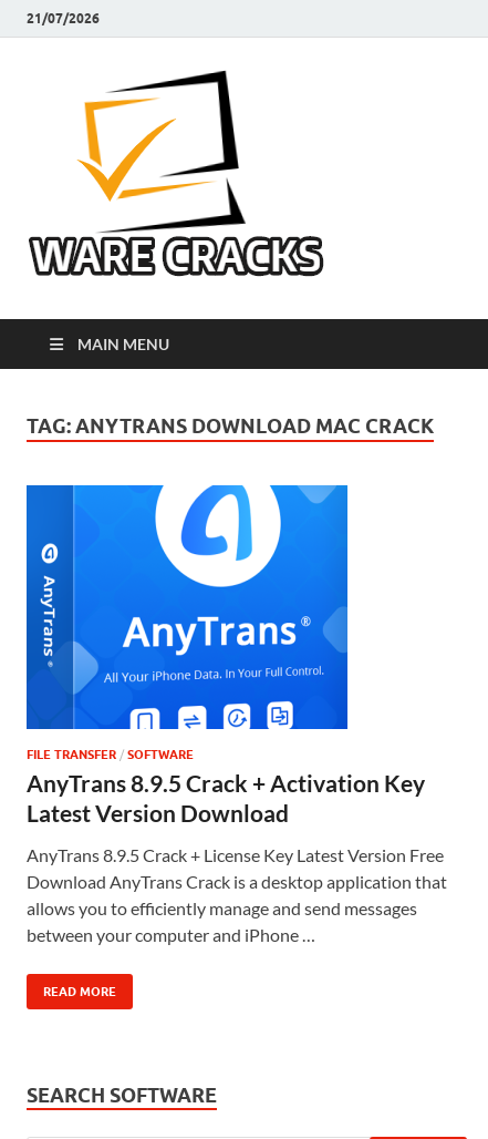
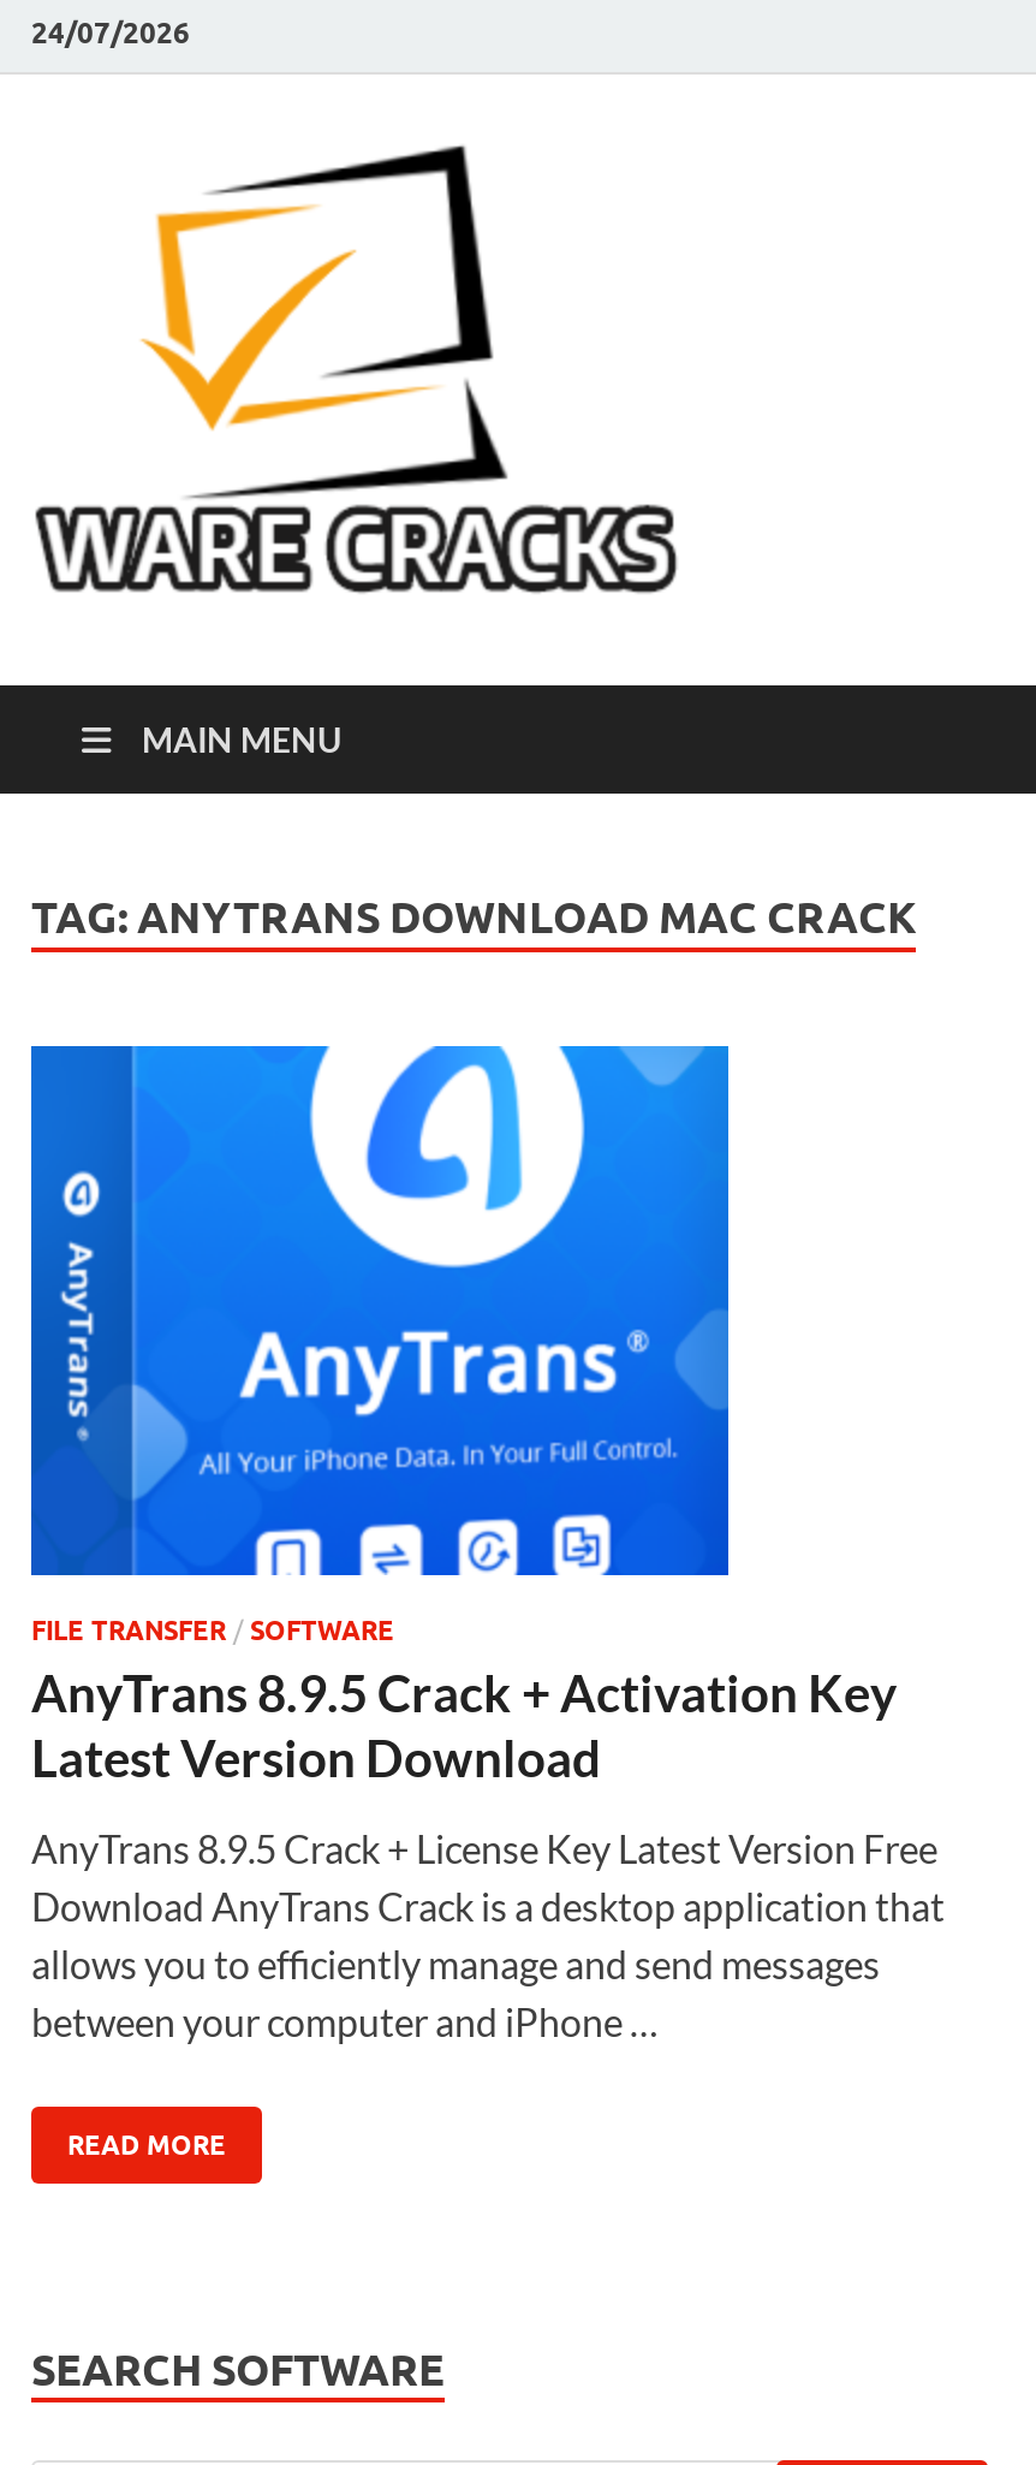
[27,9,100,26] 21/07/2026 -> [31,13,190,49] 24/07/2026

